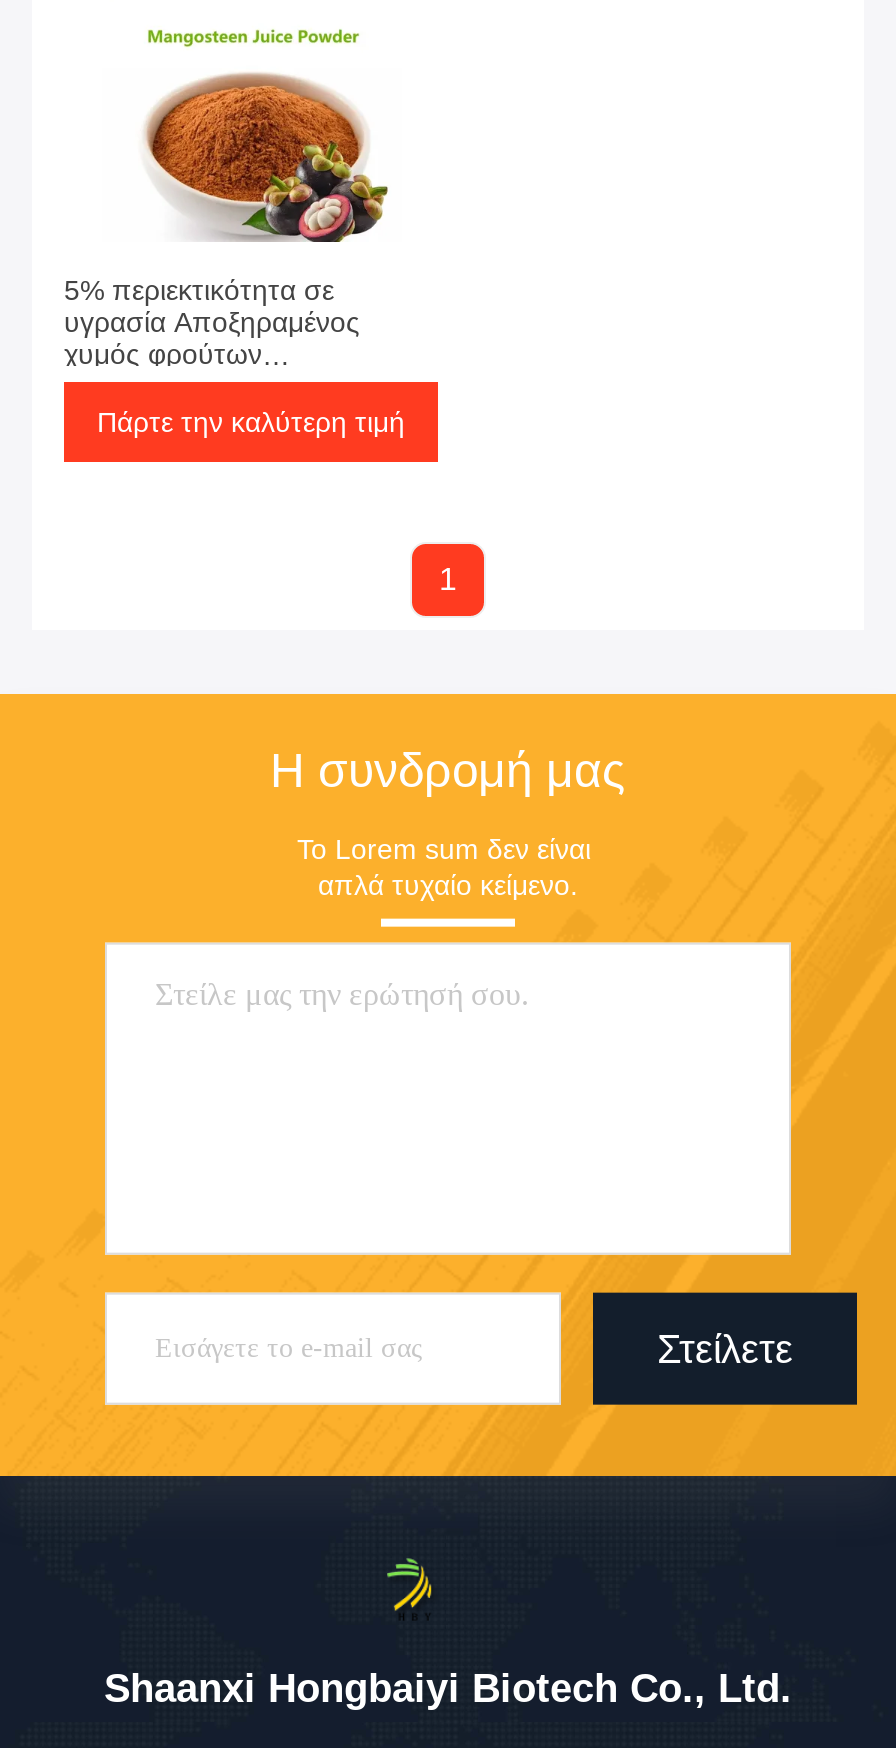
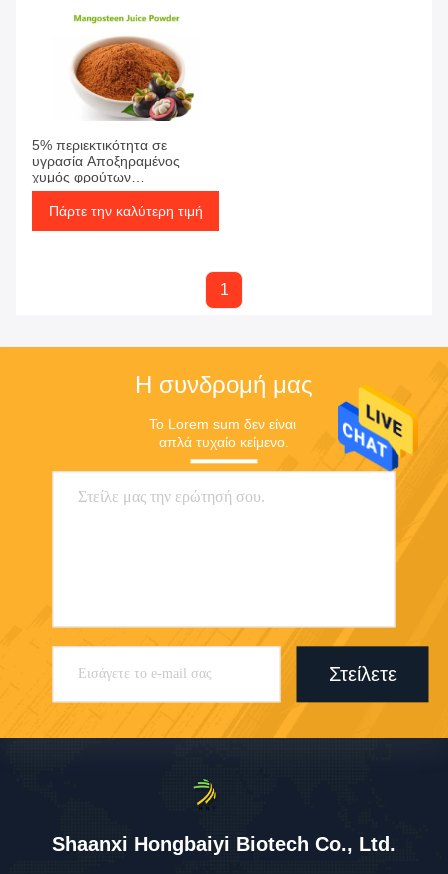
none -> [337,385,418,472] [image]

